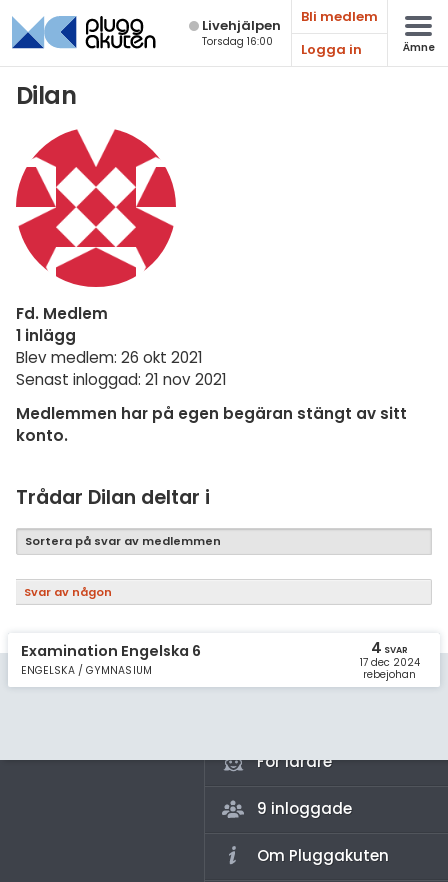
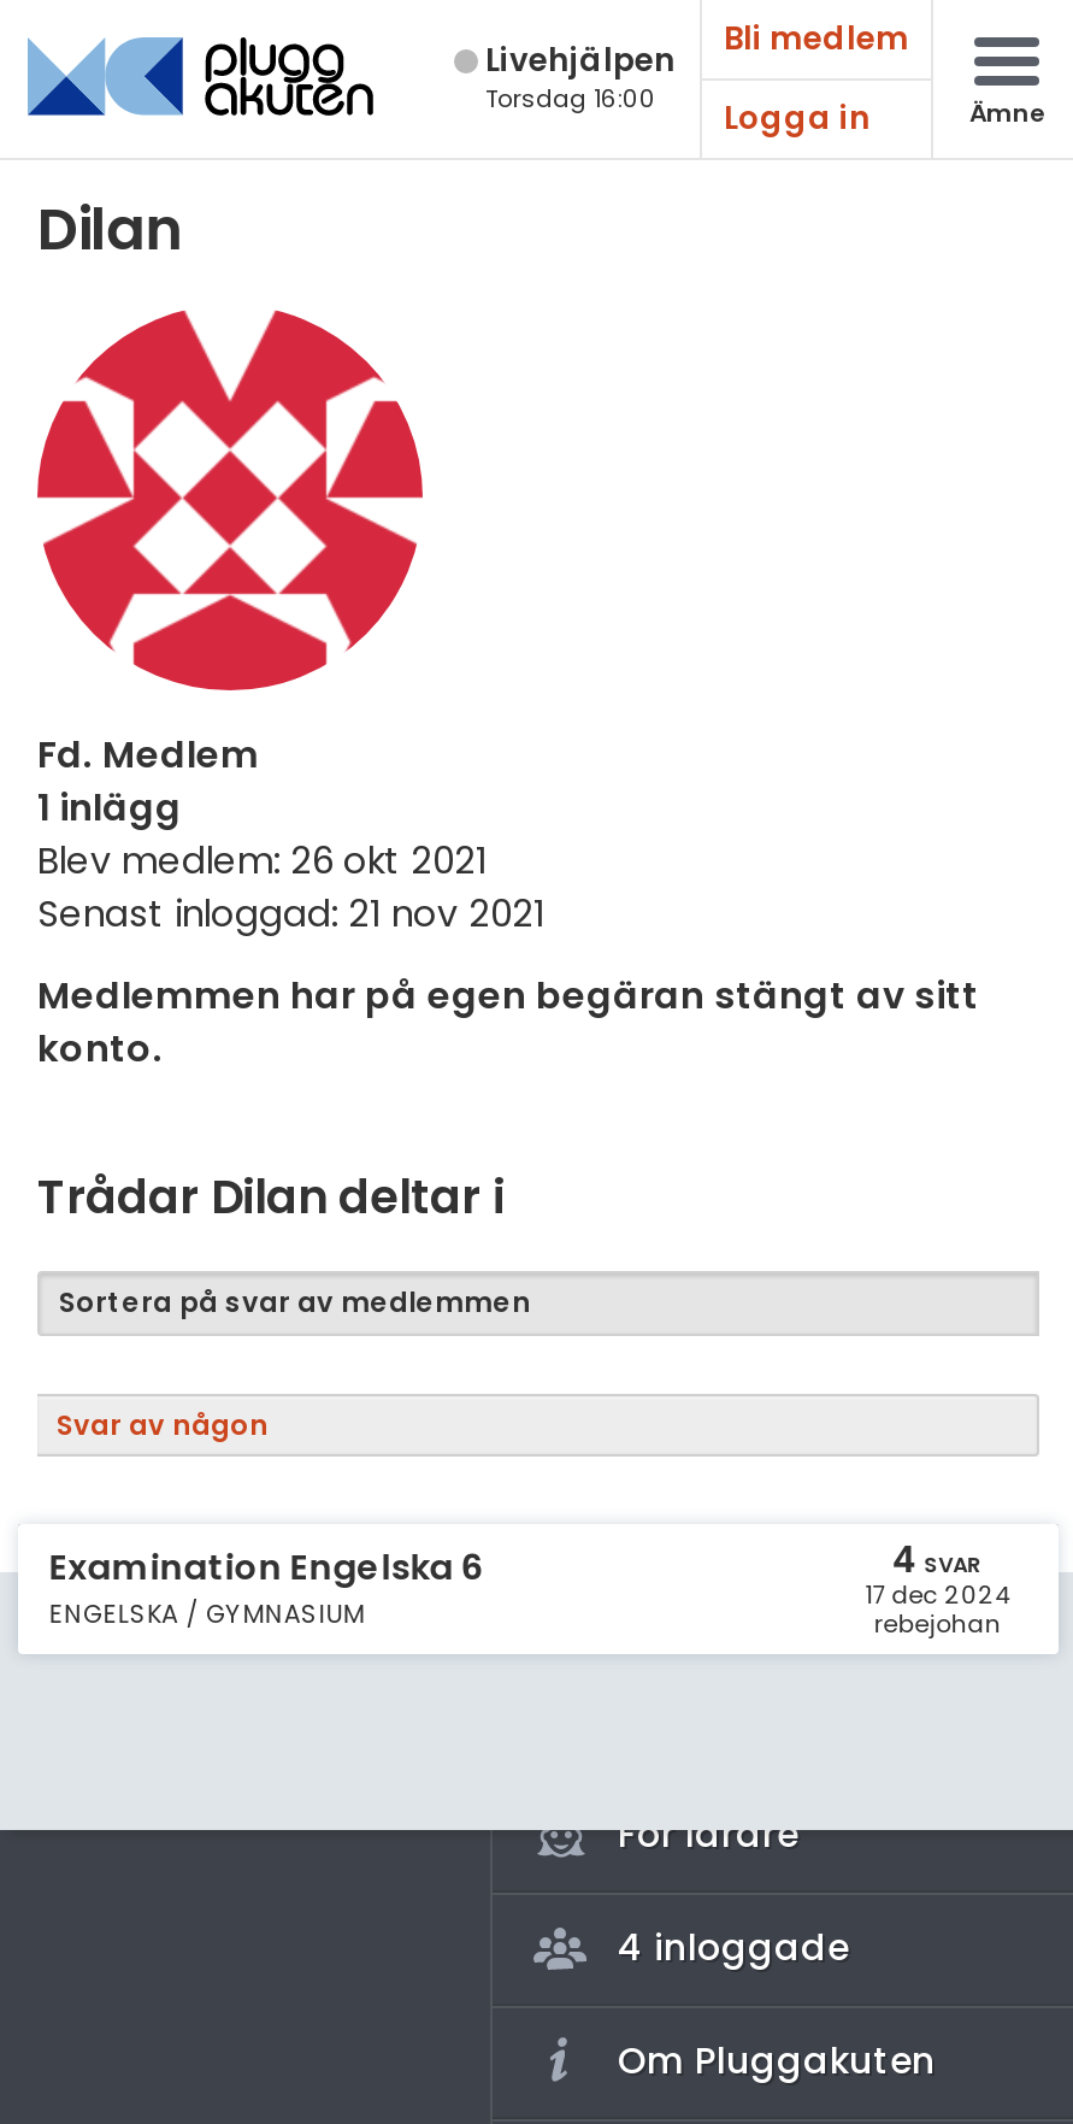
[257,798,352,819] 9 inloggade -> [618,1922,849,1972] 4 inloggade

